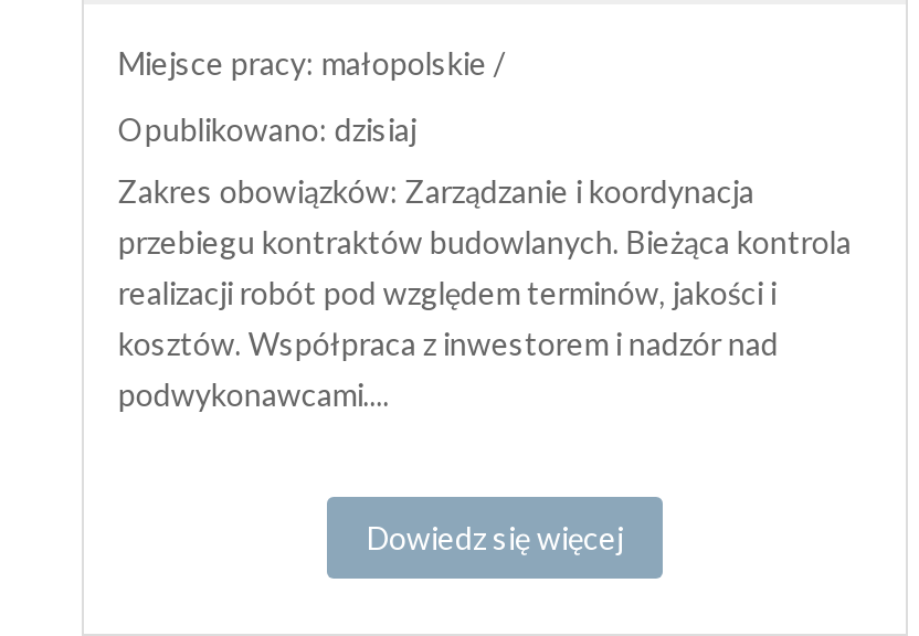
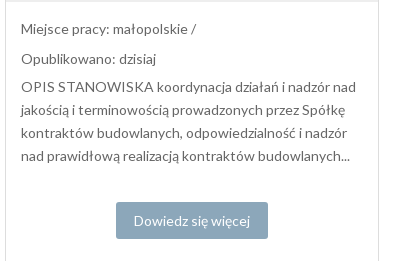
[118,173,851,414] Zakres obowiązków: Zarządzanie i koordynacja | przebiegu kontraktów budowlanych. Bieżąca kontrola | realizacji robót pod względem terminów, jakości i | kosztów. Współpraca z inwestorem i nadzór nad | podwykonawcami.... -> [21,78,356,164] OPIS STANOWISKA koordynacja działań i nadzór nad | jakością i terminowością prowadzonych przez Spółkę | kontraktów budowlanych, odpowiedzialność i nadzór | nad prawidłową realizacją kontraktów budowlanych...

